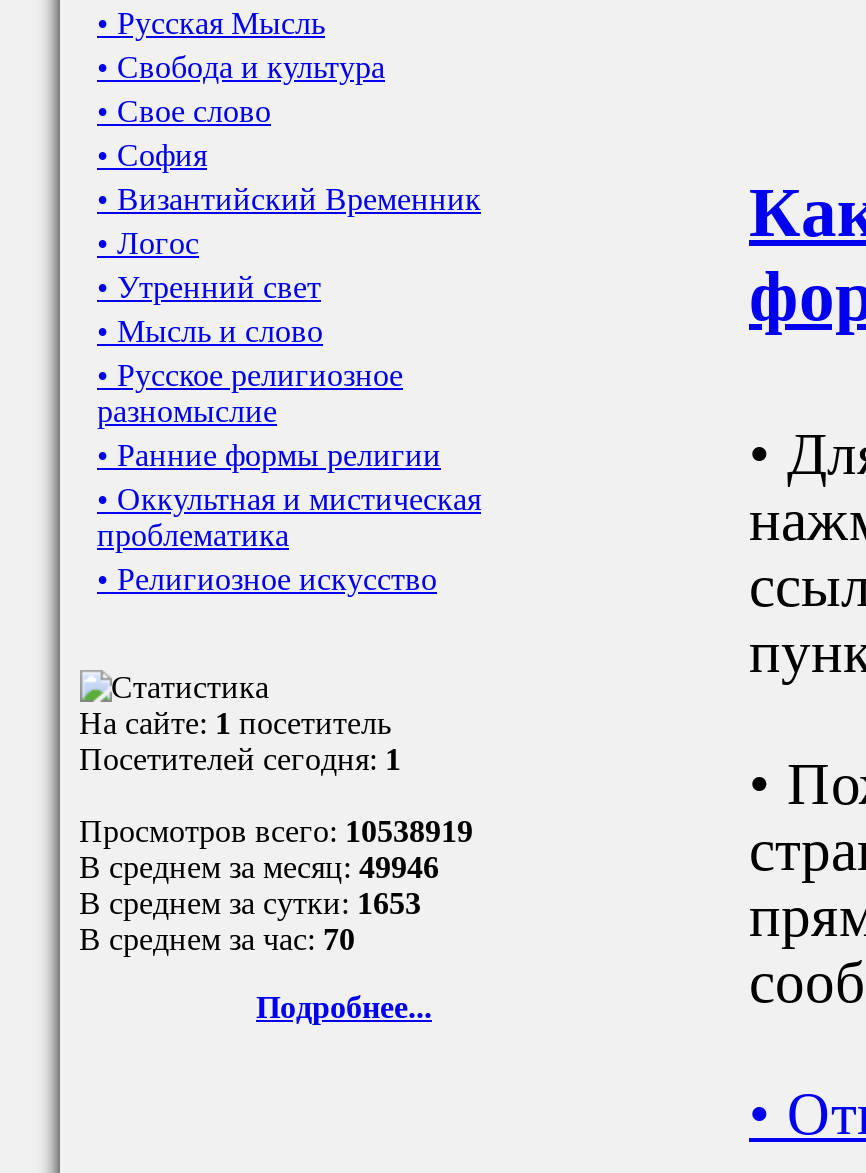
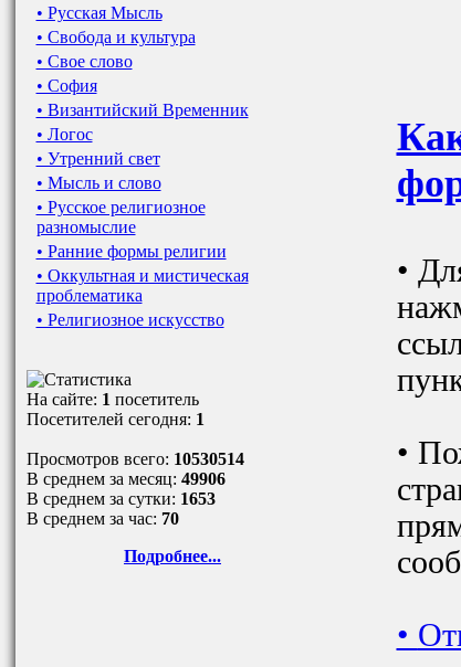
[79,814,473,848] Просмотров всего: 10538919 -> [26,449,244,468] Просмотров всего: 10530514
[79,850,439,884] В среднем за месяц: 49946 -> [26,469,225,488] В среднем за месяц: 49906

